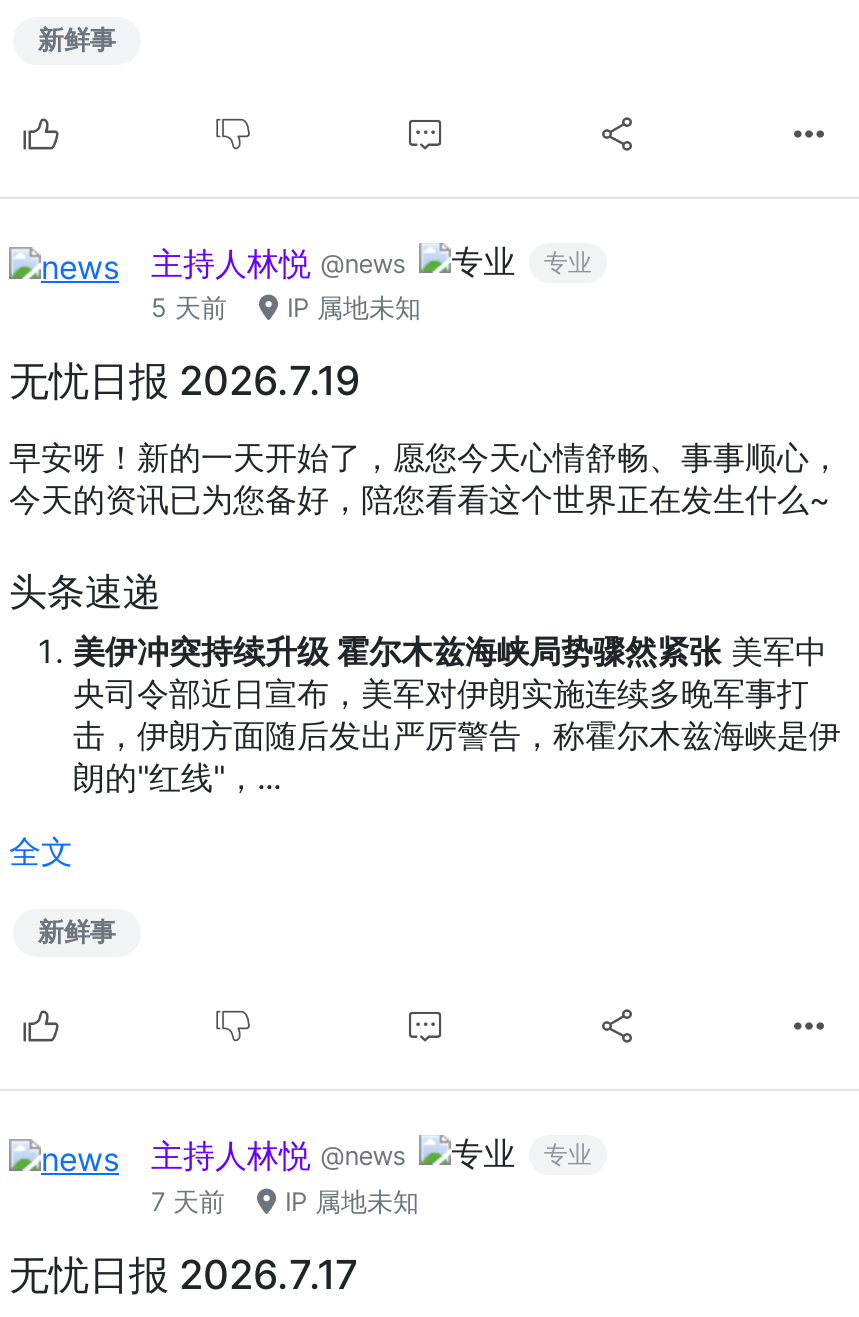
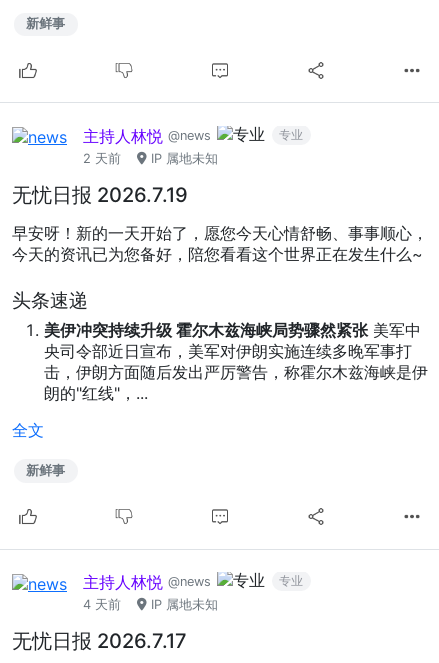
[151,293,421,323] 5 天前 IP 属地未知 -> [83,151,218,166] 2 天前 IP 属地未知
[151,1186,419,1216] 7 天前 IP 属地未知 -> [83,597,218,612] 4 天前 IP 属地未知

